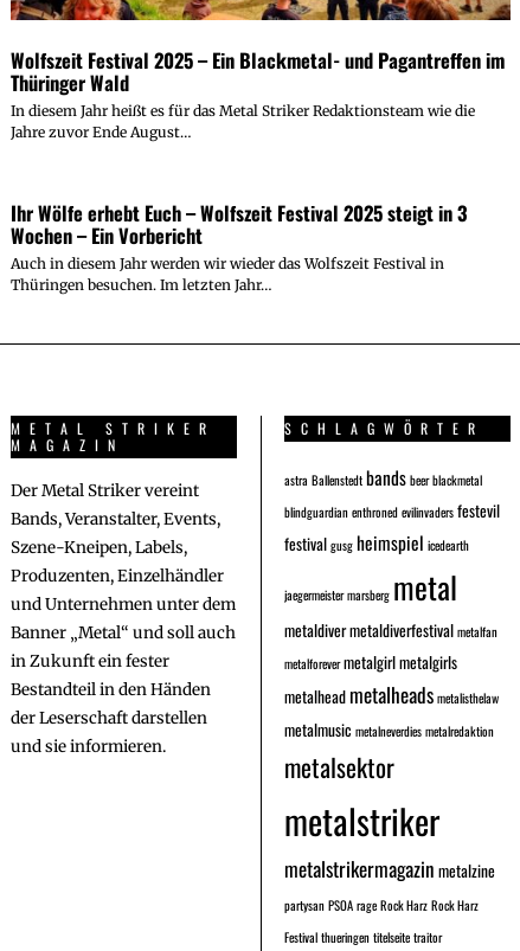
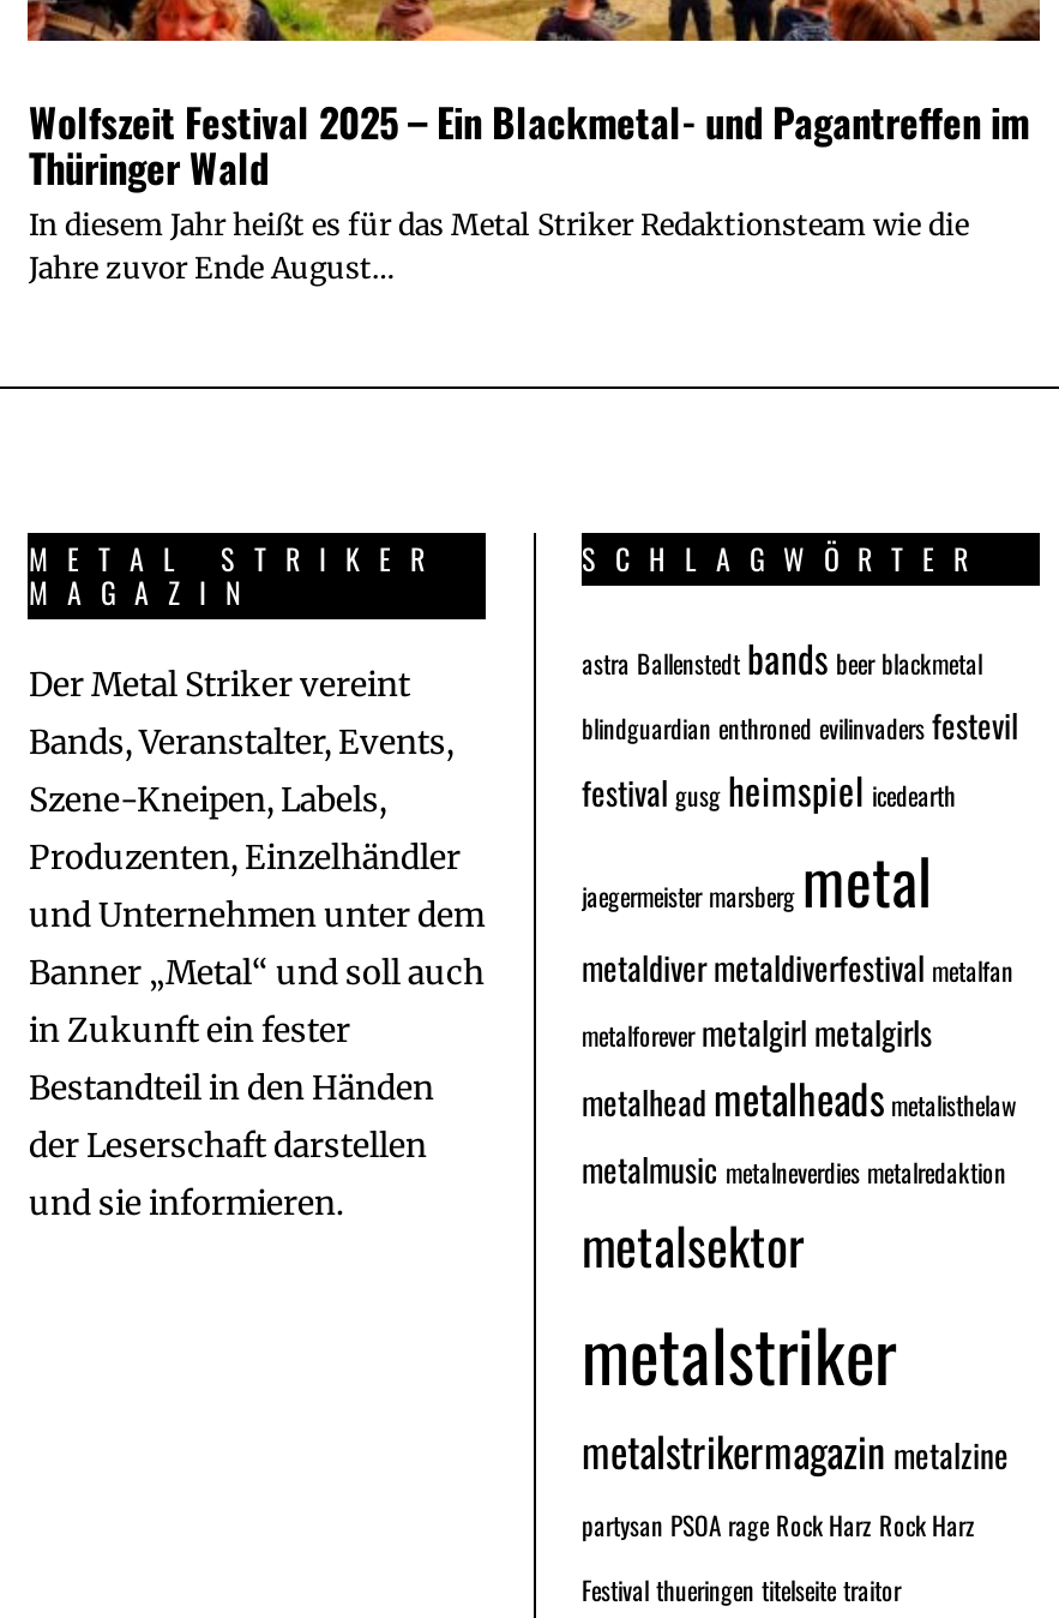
[11,198,467,293] Ihr Wölfe erhebt Euch – Wolfszeit Festival 2025 steigt in 3 | Wochen – Ein Vorbericht | Auch in diesem Jahr werden wir wieder das Wolfszeit Festival in | Thüringen besuchen. Im letzten Jahr… -> none

